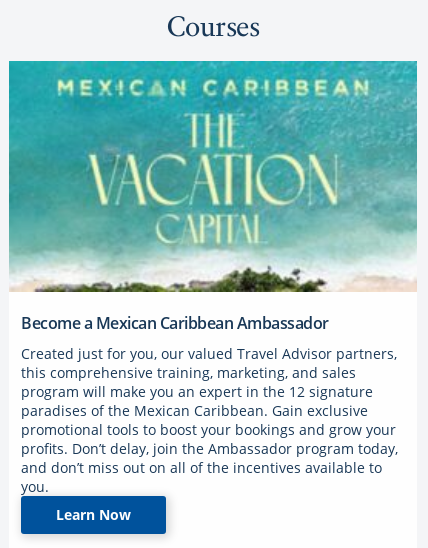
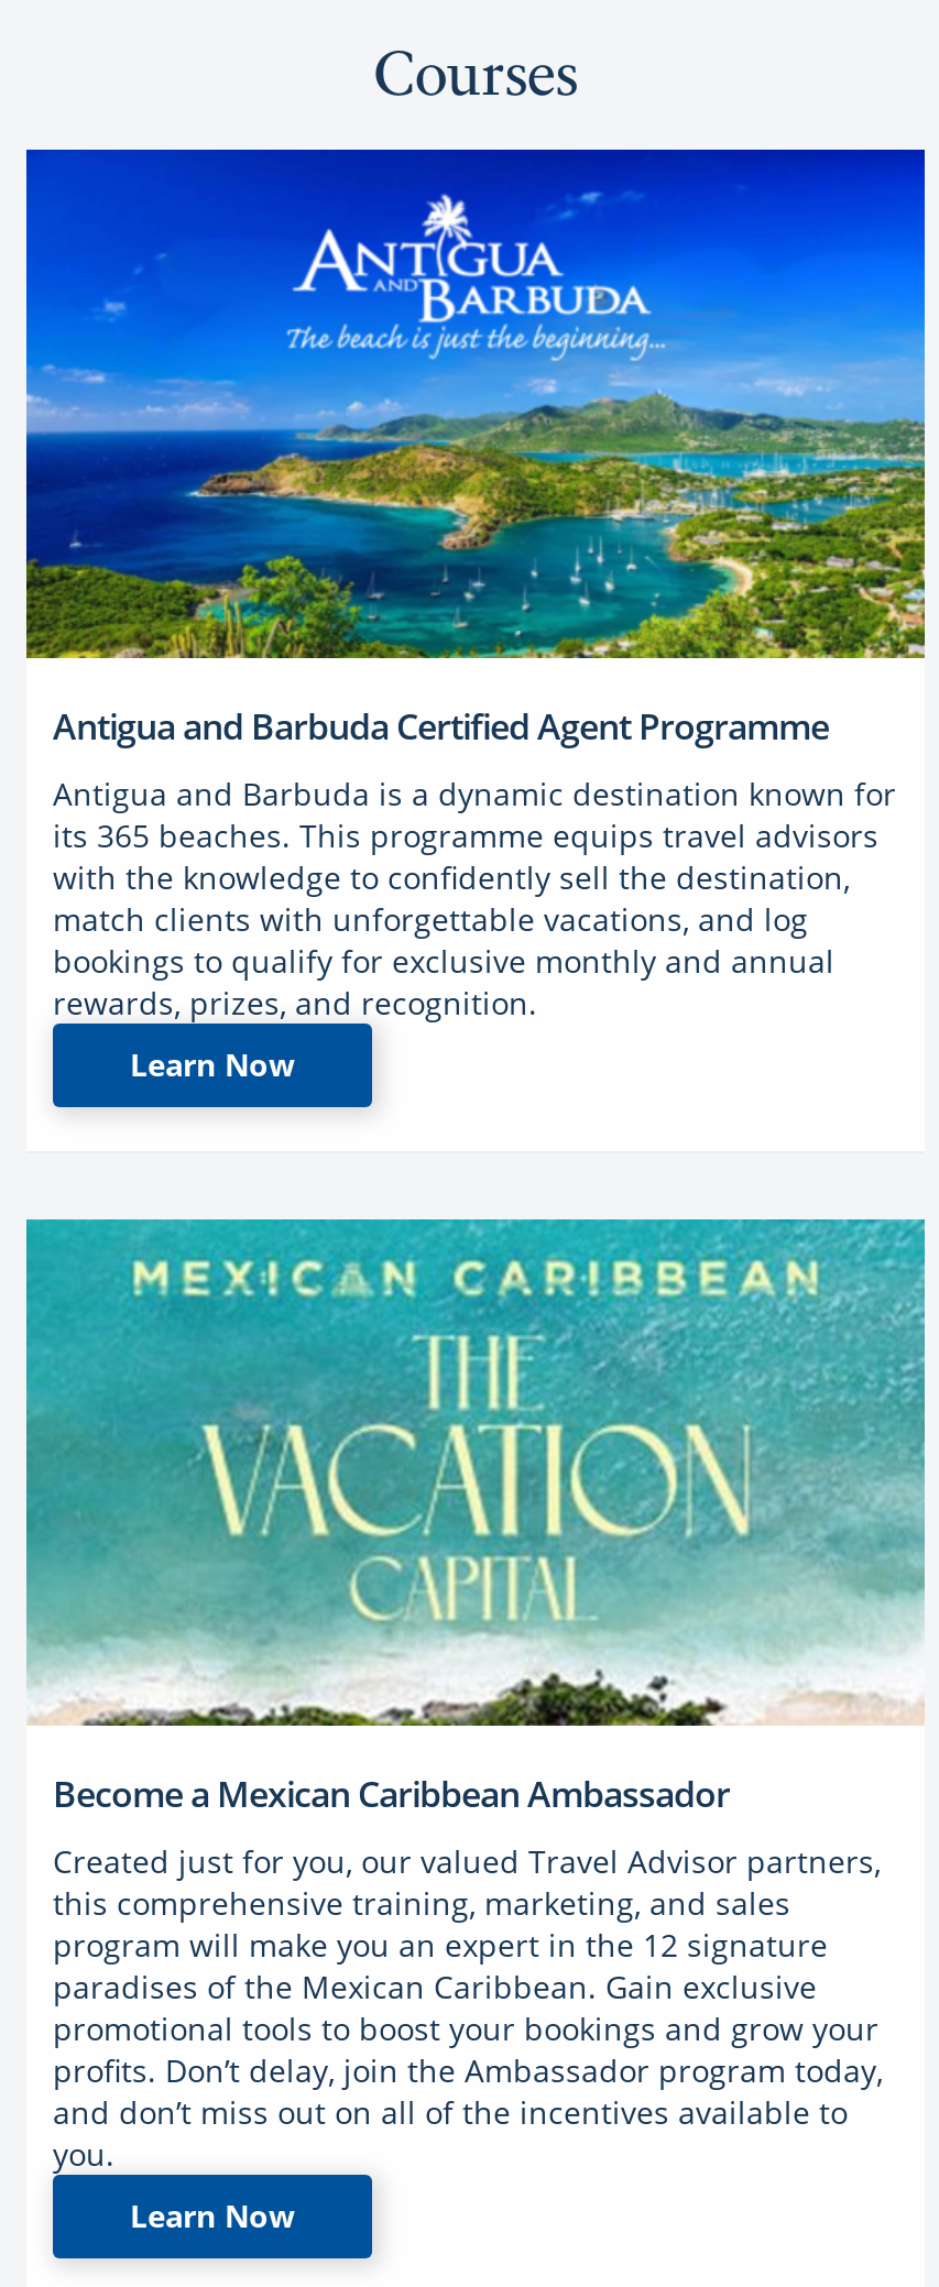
none -> [24,147,927,1084] [image] | Antigua and Barbuda Certified Agent Programme | Antigua and Barbuda is a dynamic destination known for | its 365 beaches. This programme equips travel advisors | with the knowledge to confidently sell the destination, | match clients with unforgettable vacations, and log | bookings to qualify for exclusive monthly and annual | rewards, prizes, and recognition. | Learn Now

